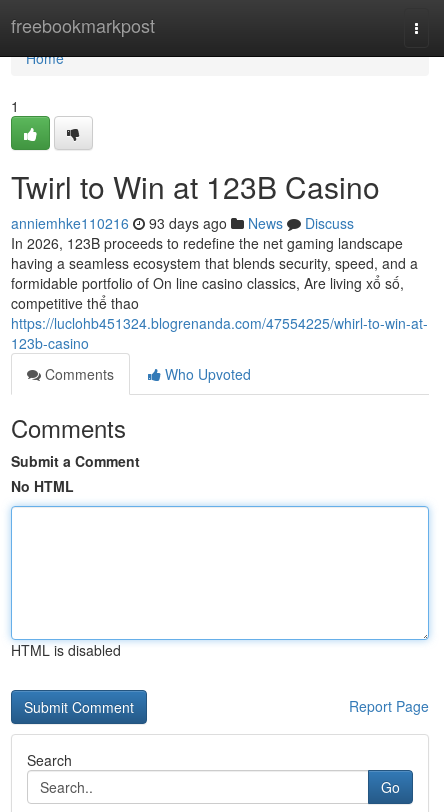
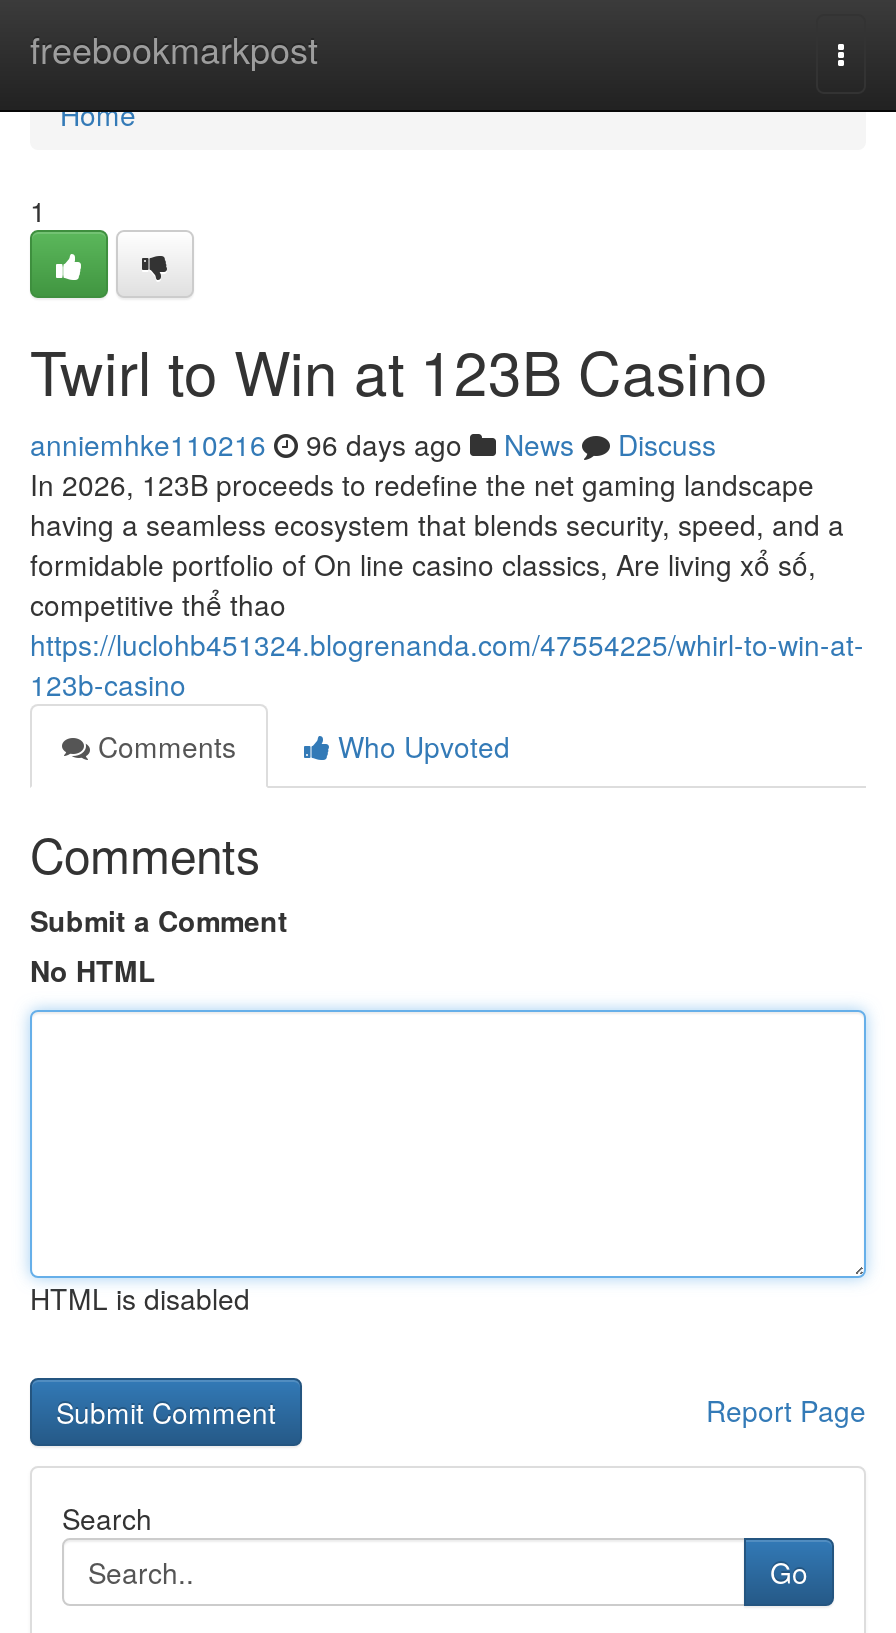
[11,213,354,233] anniemhke110216 93 days ago News Discuss -> [30,424,716,464] anniemhke110216 96 days ago News Discuss

